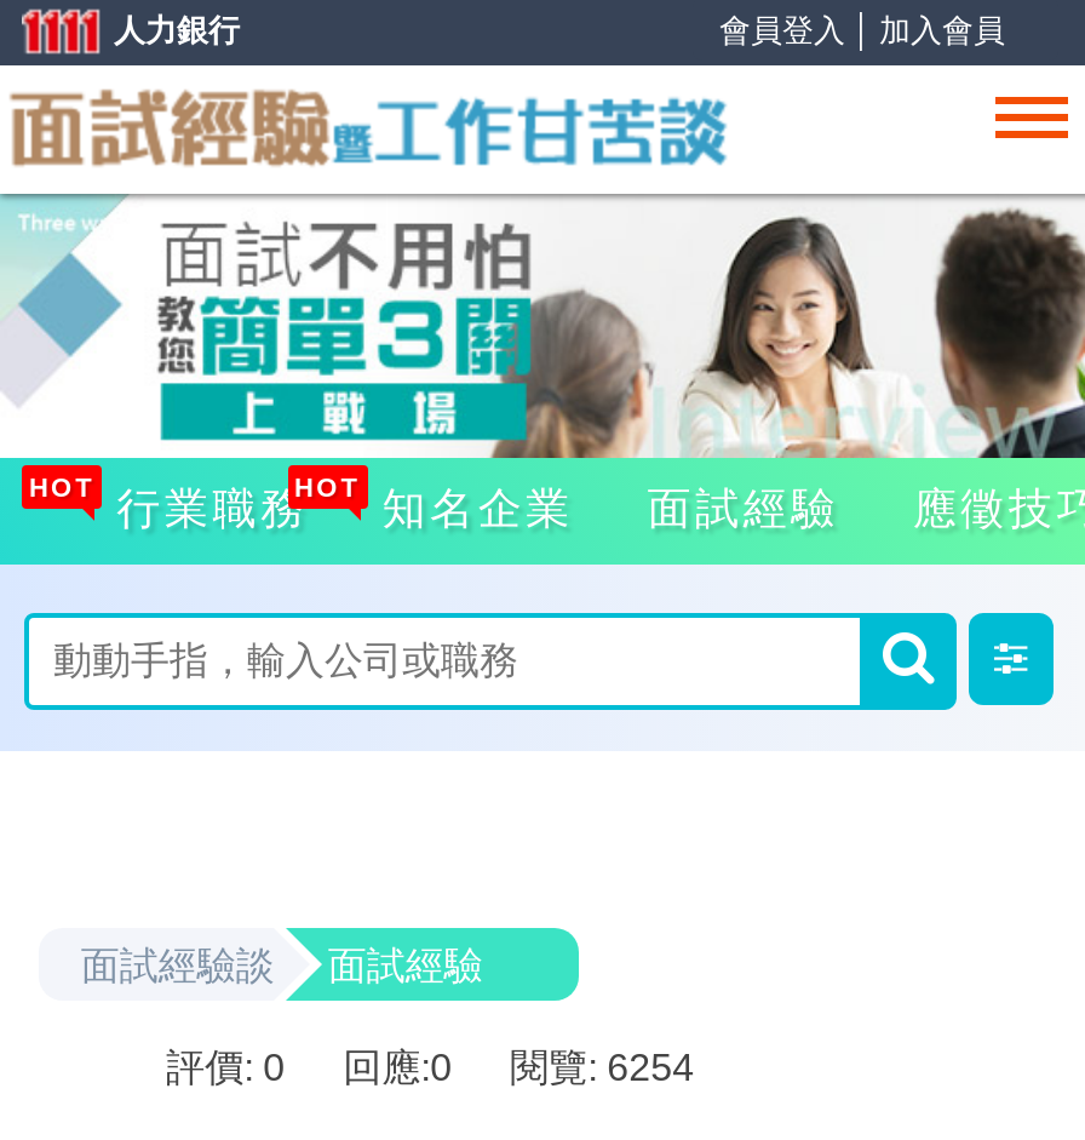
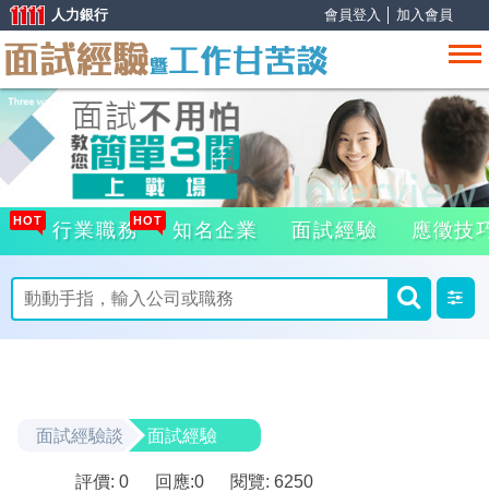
[166,1047,694,1088] 評價: 0 回應:0 閱覽: 6254 -> [75,472,313,491] 評價: 0 回應:0 閱覽: 6250

